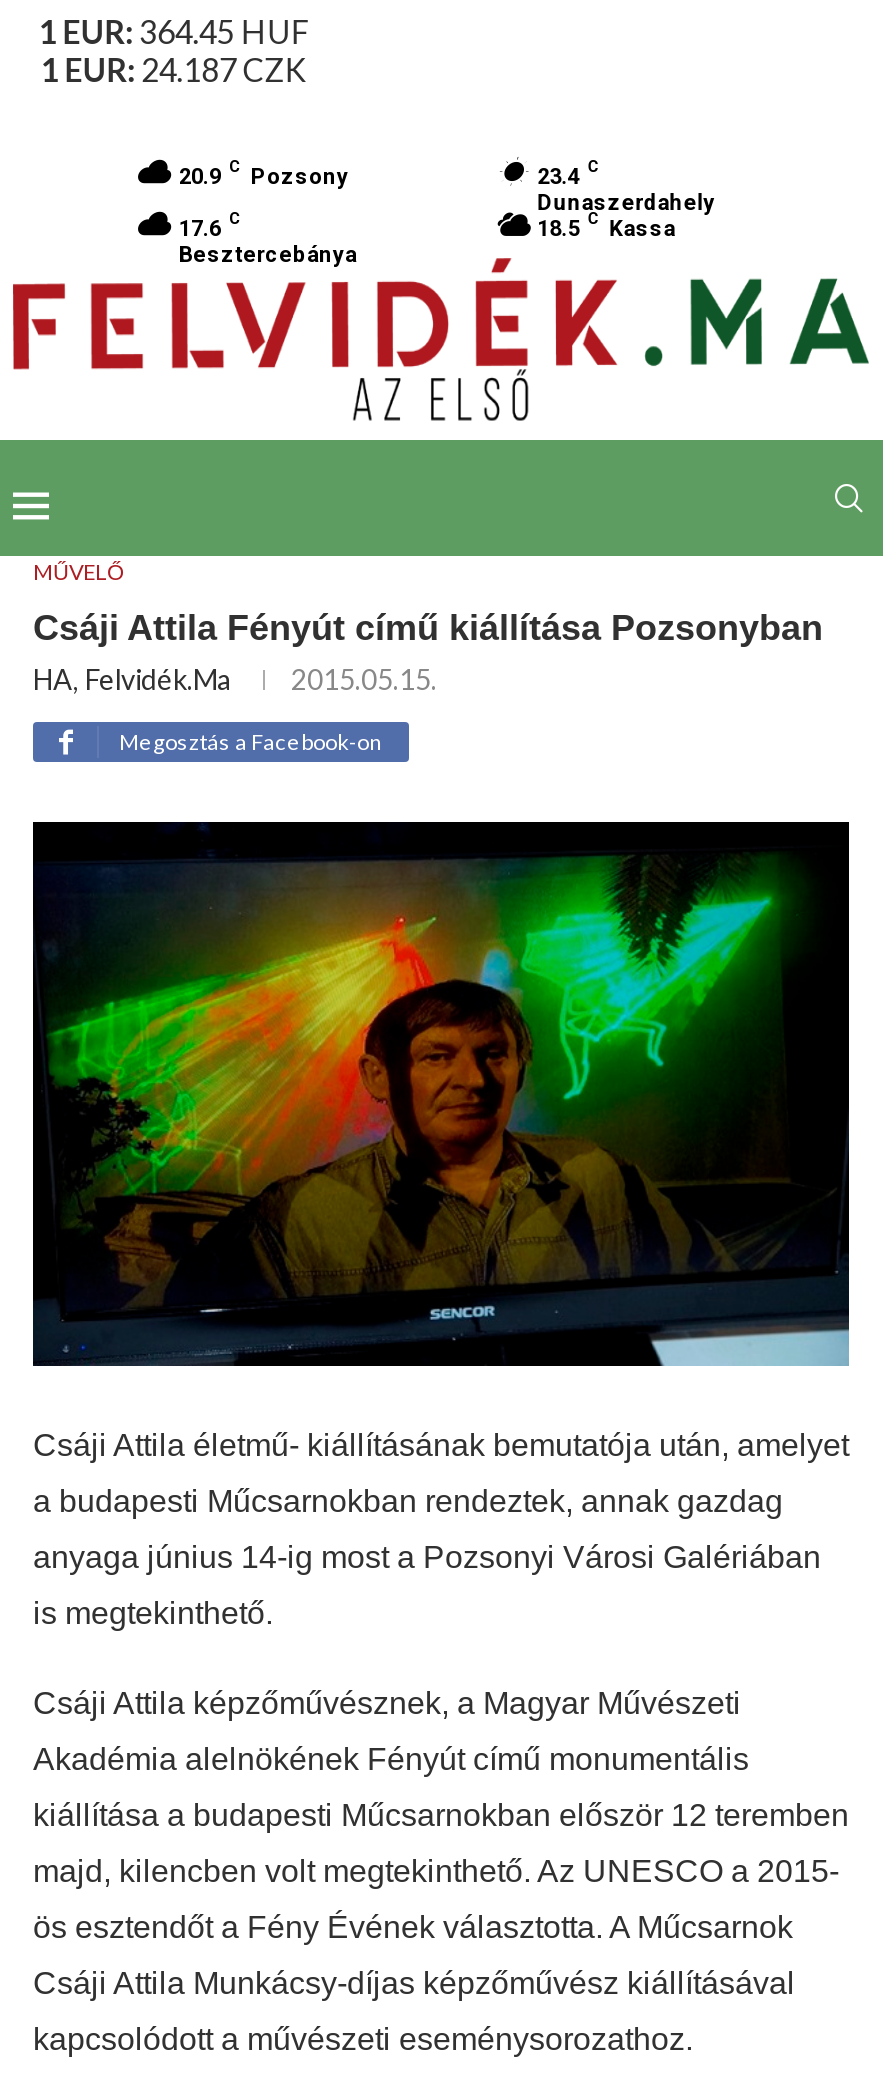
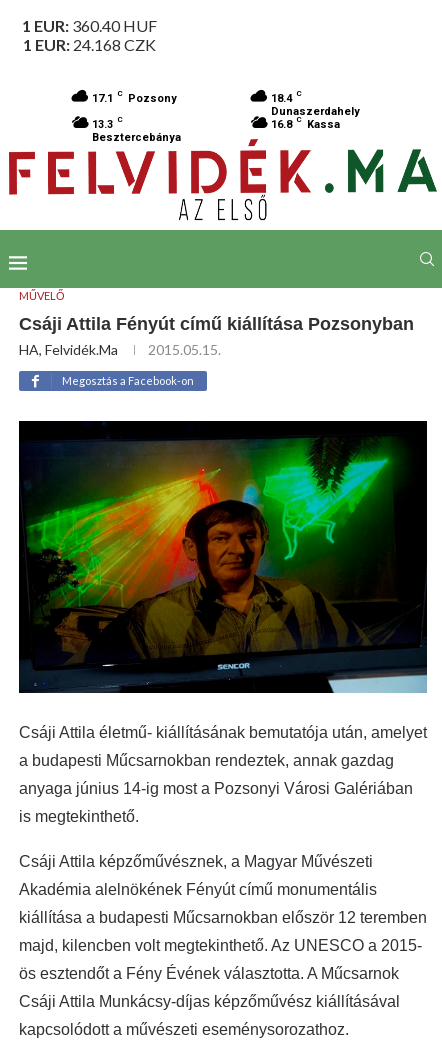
[39,12,309,50] 1 EUR: 364.45 HUF -> [22,16,157,35] 1 EUR: 360.40 HUF
[41,50,307,88] 1 EUR: 24.187 CZK -> [23,35,156,54] 1 EUR: 24.168 CZK
[179,158,349,190] 20.9 C Pozsony -> [92,89,177,105] 17.1 C Pozsony
[537,158,599,190] 23.4 C -> [271,89,302,105] 18.4 C
[179,210,241,242] 17.6 C -> [92,115,123,131] 13.3 C
[537,210,675,242] 18.5 C Kassa -> [271,115,340,131] 16.8 C Kassa

